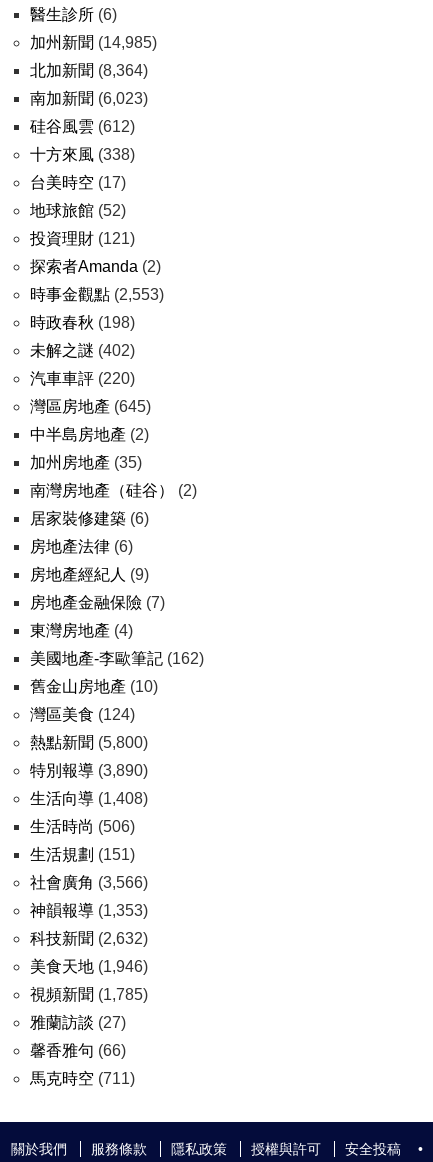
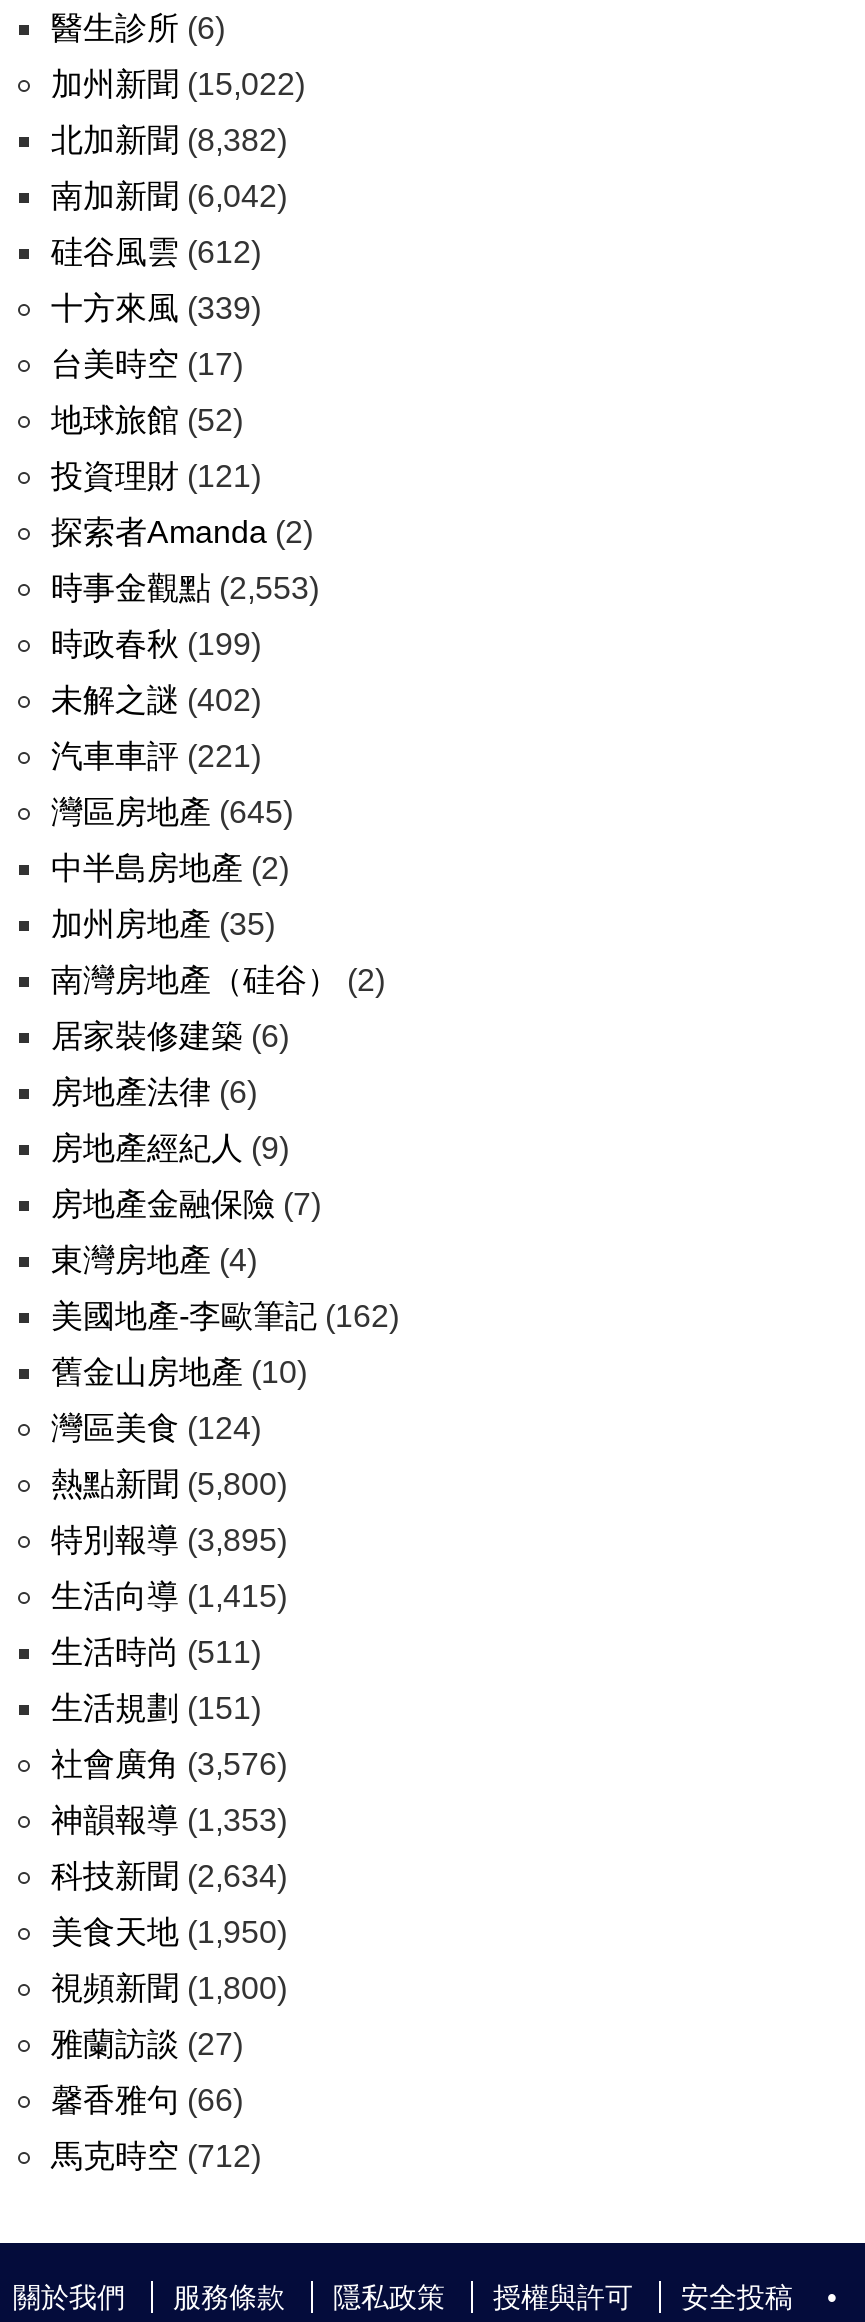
[30,34,157,51] 加州新聞(14,985) -> [51,67,305,101] 加州新聞(15,022)
[30,62,148,79] 北加新聞(8,364) -> [51,123,287,157] 北加新聞(8,382)
[30,90,148,107] 南加新聞(6,023) -> [51,179,287,213] 南加新聞(6,042)
[30,146,135,163] 十方來風(338) -> [51,291,261,325] 十方來風(339)
[30,314,135,331] 時政春秋(198) -> [51,627,261,661] 時政春秋(199)
[30,370,135,387] 汽車車評(220) -> [51,739,261,773] 汽車車評(221)
[30,762,148,779] 特別報導(3,890) -> [51,1523,287,1557] 特別報導(3,895)
[30,790,148,807] 生活向導(1,408) -> [51,1579,287,1613] 生活向導(1,415)
[30,818,135,835] 生活時尚(506) -> [51,1635,261,1669] 生活時尚(511)
[30,874,148,891] 社會廣角(3,566) -> [51,1747,287,1781] 社會廣角(3,576)
[30,930,148,947] 科技新聞(2,632) -> [51,1859,287,1893] 科技新聞(2,634)
[30,958,148,975] 美食天地(1,946) -> [51,1915,287,1949] 美食天地(1,950)
[30,986,148,1003] 視頻新聞(1,785) -> [51,1971,287,2005] 視頻新聞(1,800)
[30,1070,135,1087] 馬克時空(711) -> [51,2139,261,2173] 馬克時空(712)

